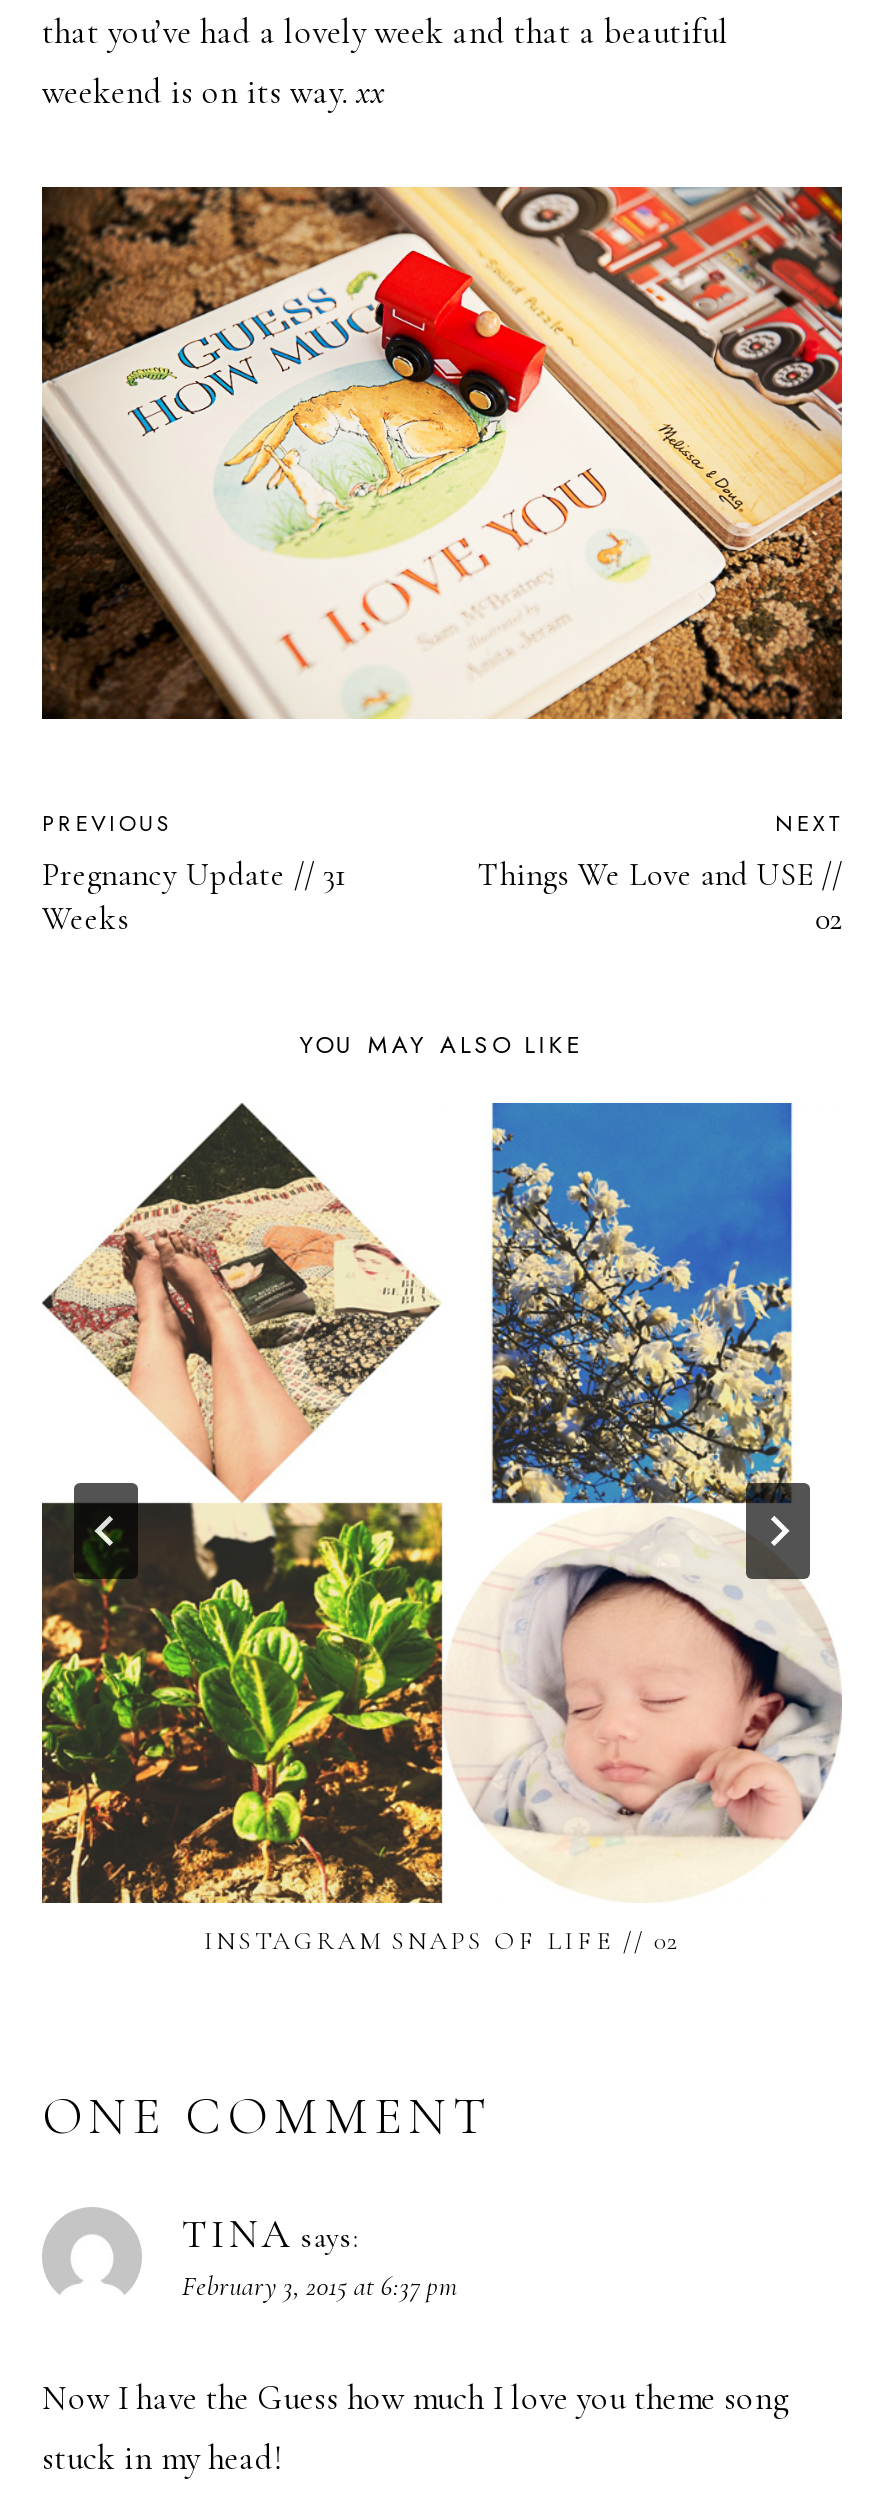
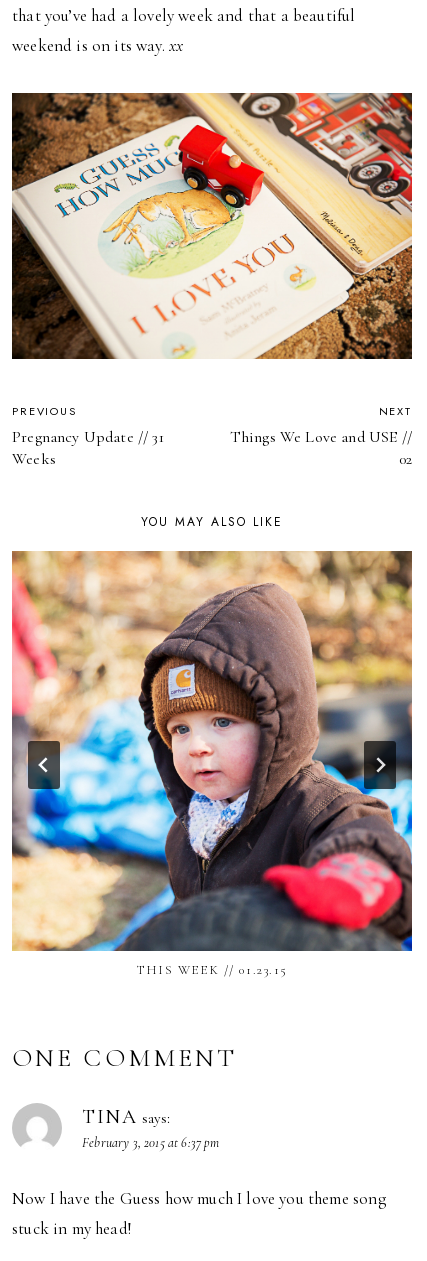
[40,1100,842,1956] [image] | INSTAGRAM SNAPS OF LIFE // 02 -> [11,550,413,978] [image] | THIS WEEK // 01.23.15

